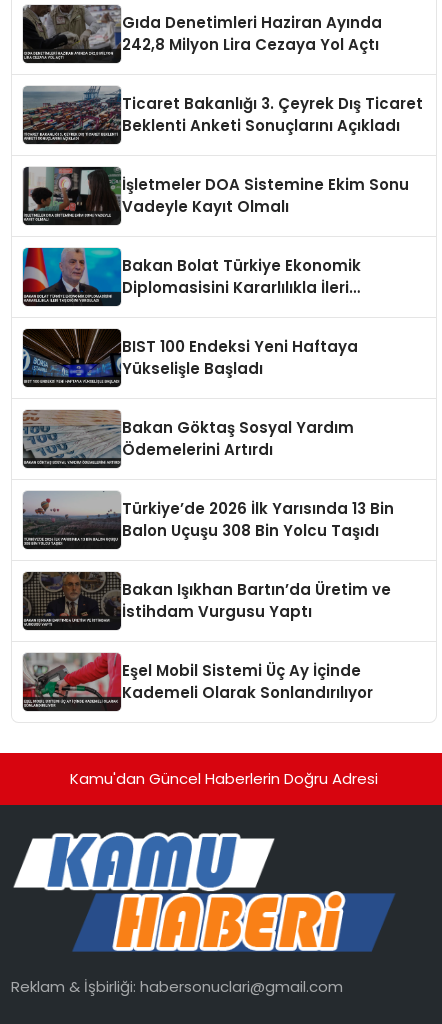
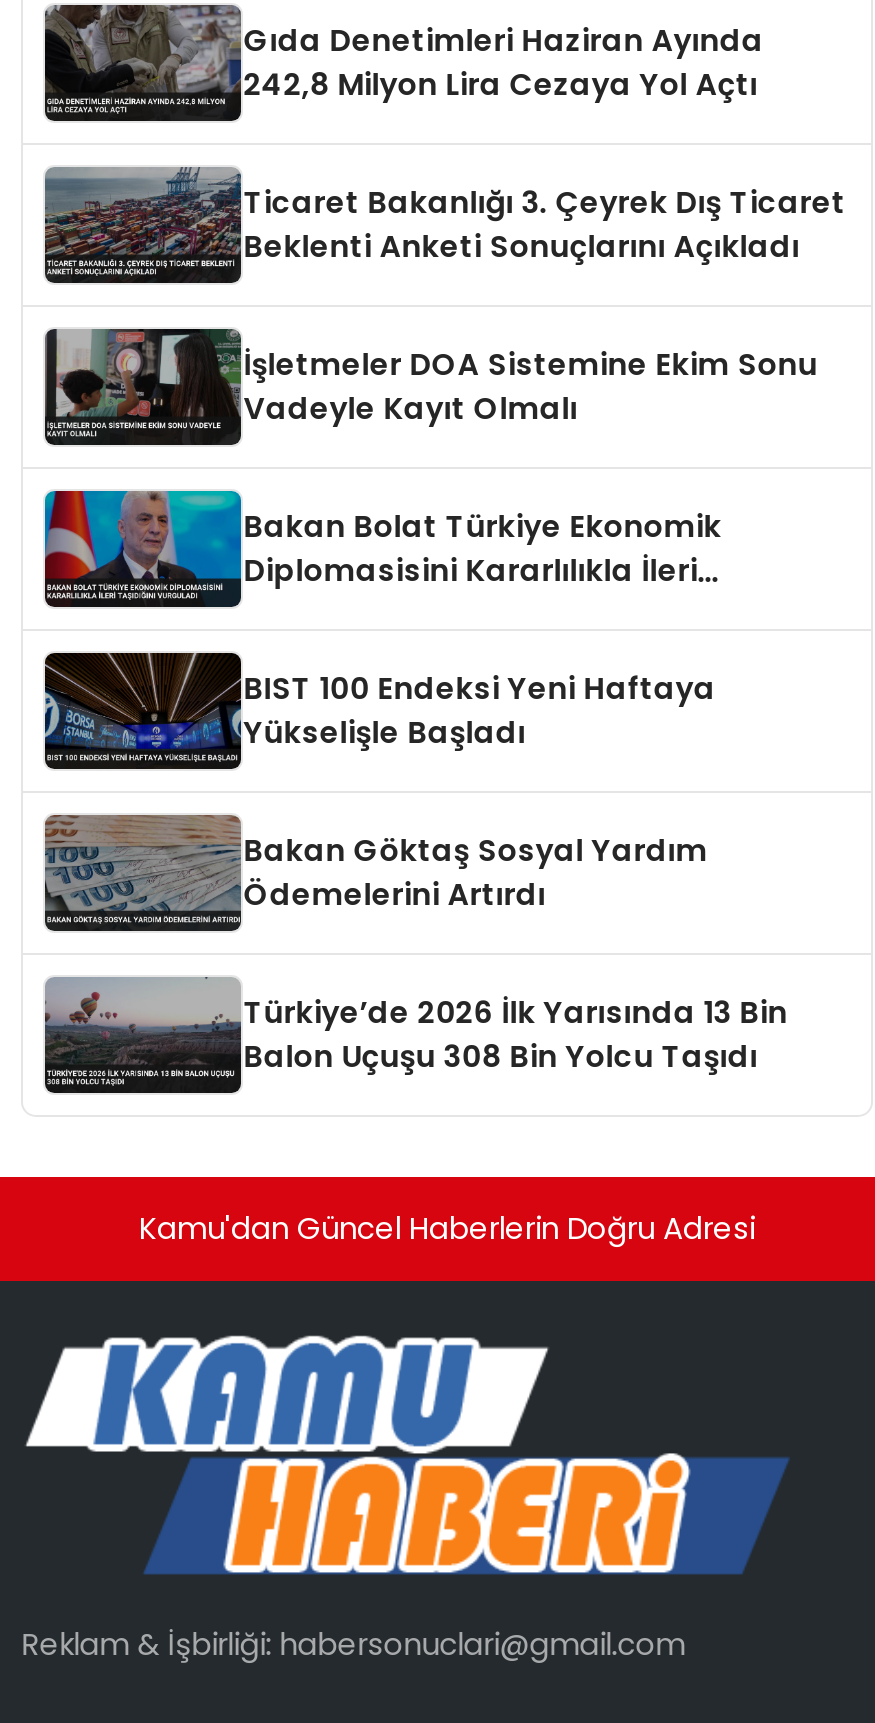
[23,572,391,703] [image] | Bakan Işıkhan Bartın’da Üretim ve | İstihdam Vurgusu Yaptı | Eşel Mobil Sistemi Üç Ay İçinde | Kademeli Olarak Sonlandırılıyor -> none
[22,652,108,706] [image] -> none

